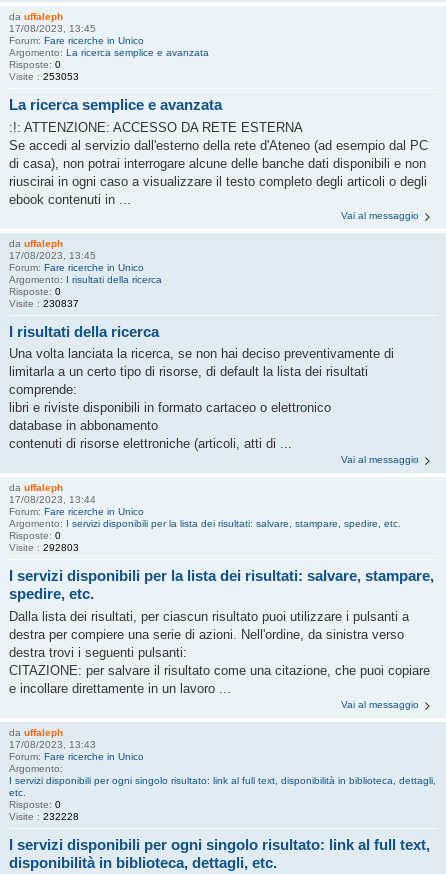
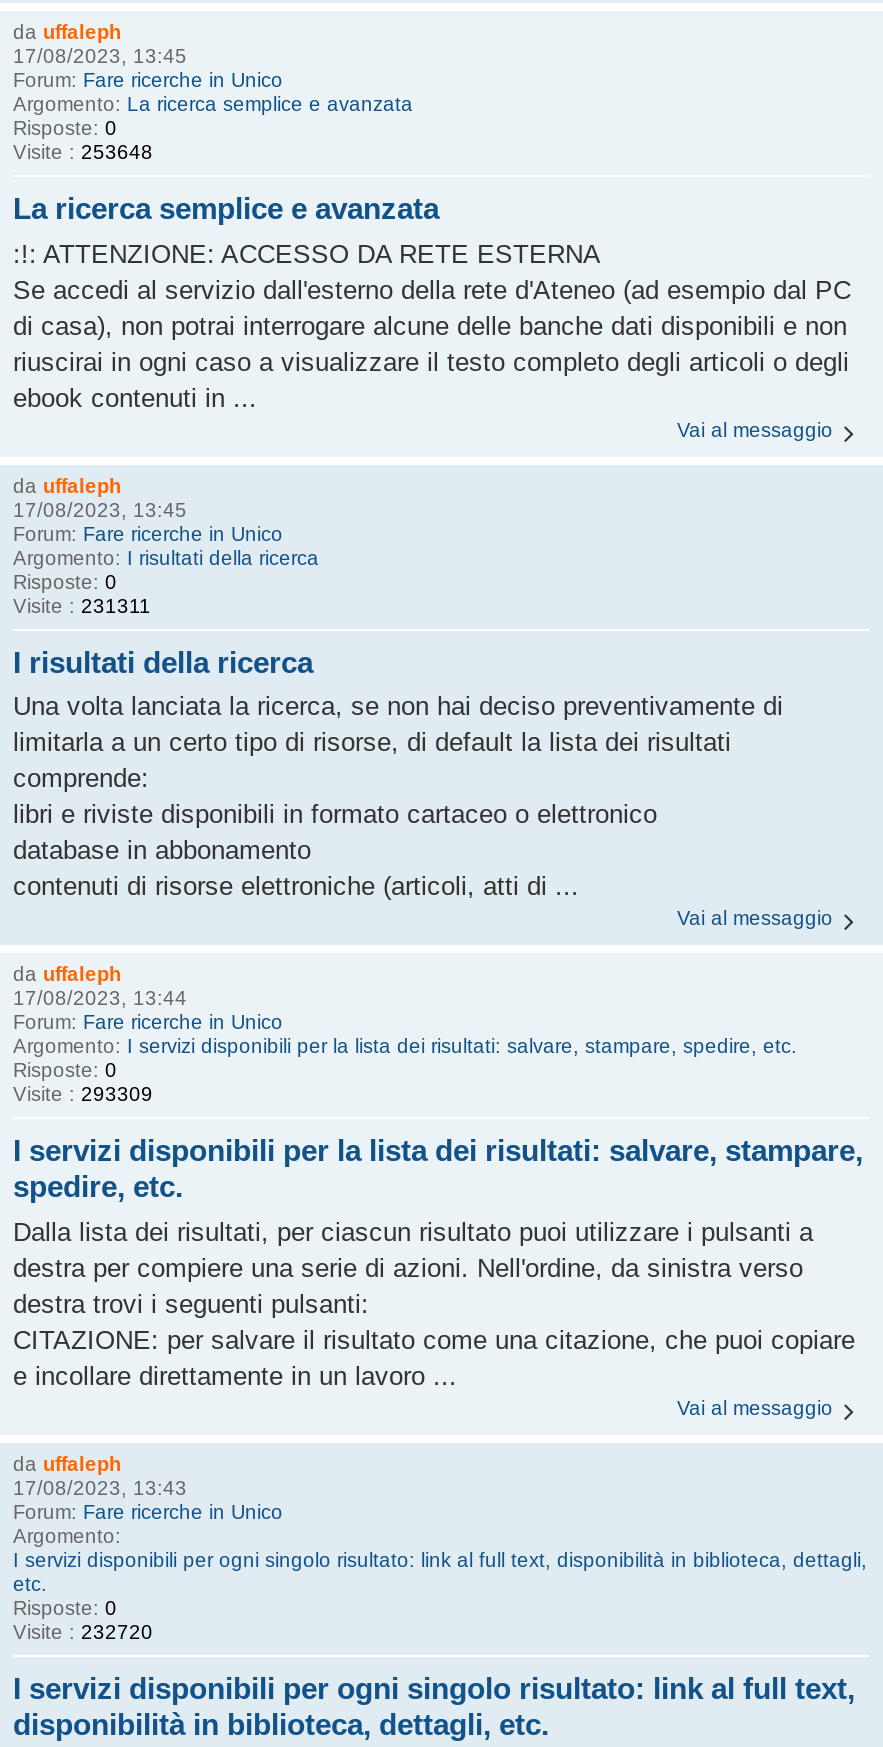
[9,71,79,82] Visite : 253053 -> [13,141,153,163] Visite : 253648
[9,297,79,308] Visite : 230837 -> [13,594,151,616] Visite : 231311
[9,542,79,553] Visite : 292803 -> [13,1083,153,1105] Visite : 293309
[9,810,79,821] Visite : 232228 -> [13,1620,153,1642] Visite : 232720

